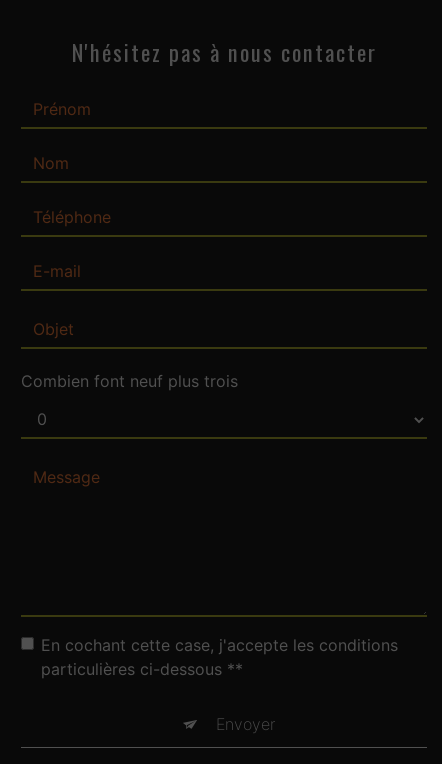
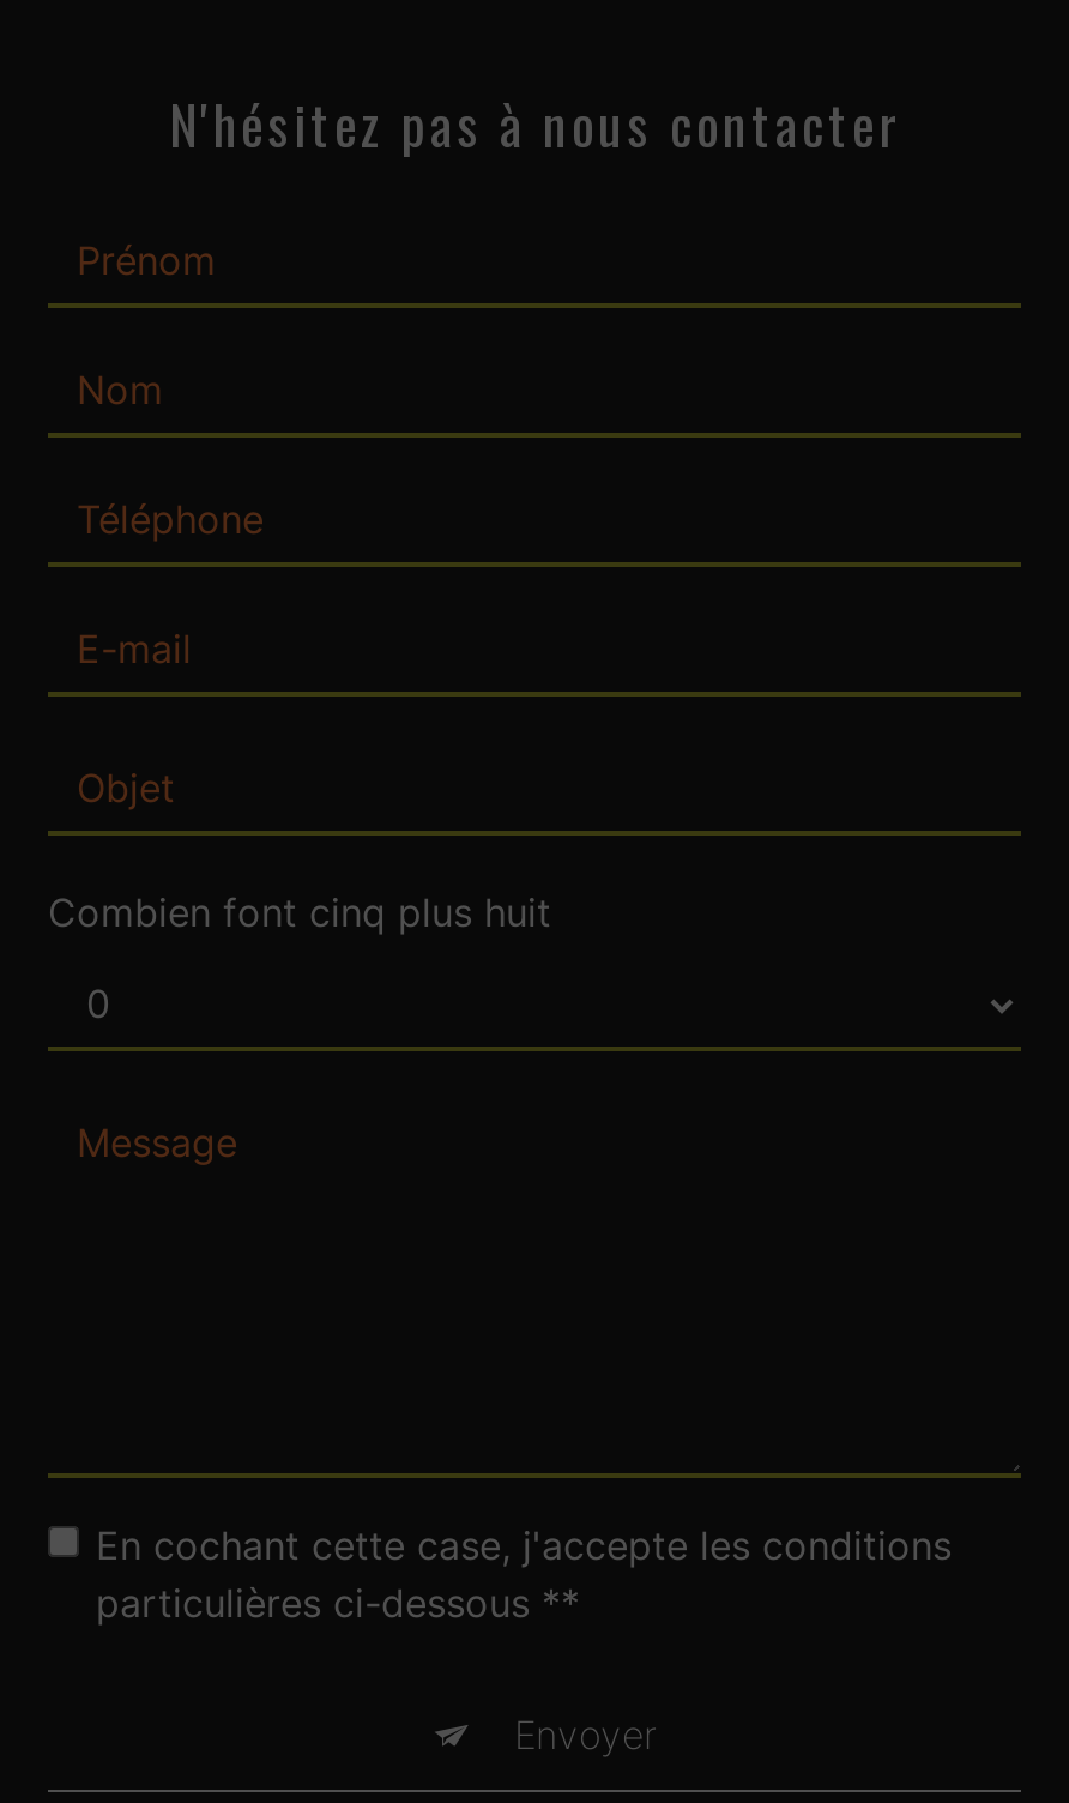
[21,370,238,390] Combien font neuf plus trois -> [48,887,551,935] Combien font cinq plus huit

